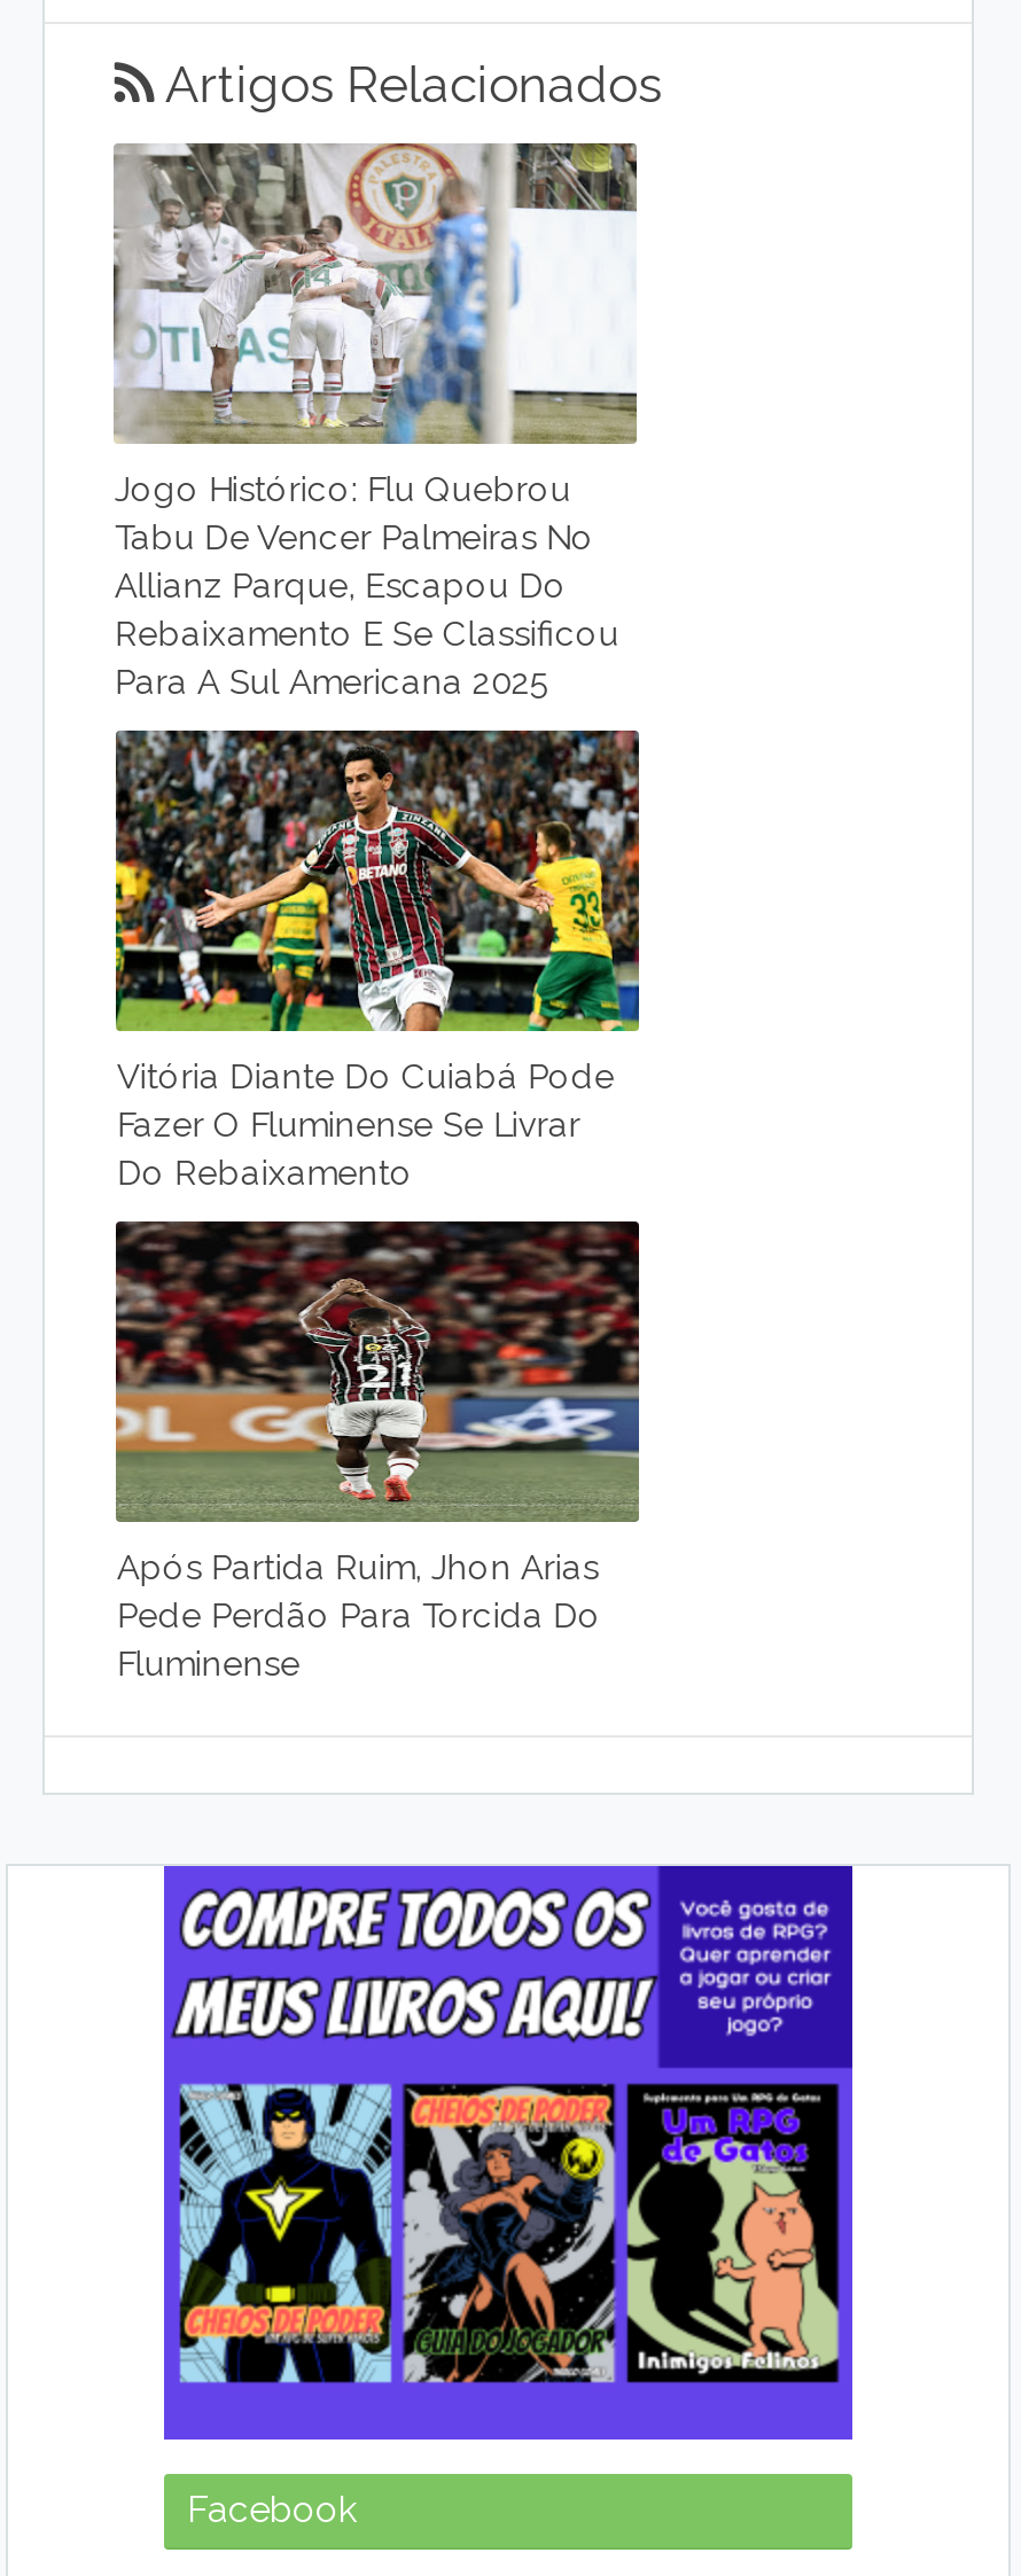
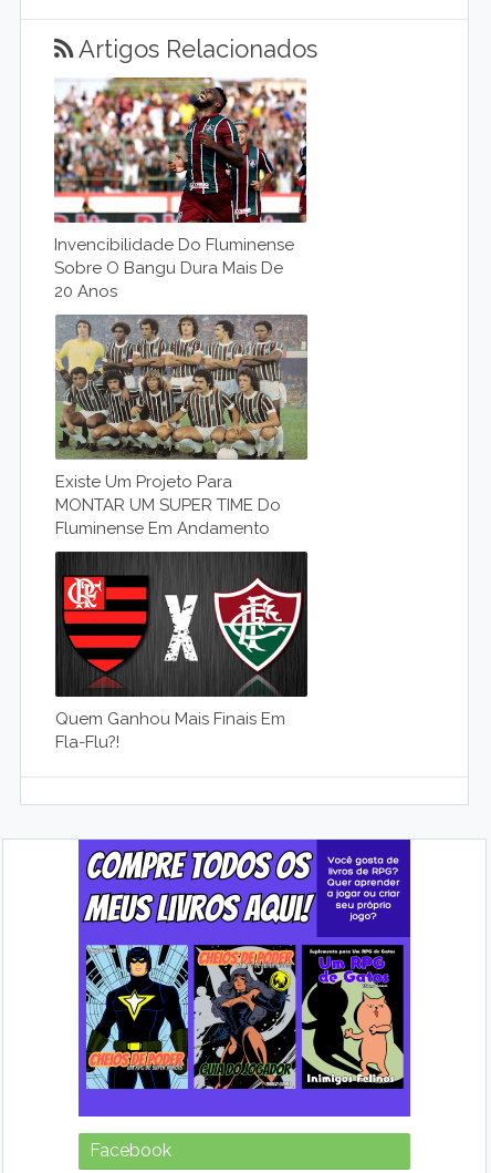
[111,141,639,703] [image] | Jogo Histórico: Flu Quebrou | Tabu De Vencer Palmeiras No | Allianz Parque, Escapou Do | Rebaixamento E Se Classificou | Para A Sul Americana 2025 -> [54,78,307,301] [image] | Invencibilidade Do Fluminense | Sobre O Bangu Dura Mais De | 20 Anos
[116,728,641,1194] [image] | Vitória Diante Do Cuiabá Pode | Fazer O Fluminense Se Livrar | Do Rebaixamento -> [55,333,307,538] [image] | Existe Um Projeto Para | MONTAR UM SUPER TIME Do | Fluminense Em Andamento
[114,1219,641,1685] [image] | Após Partida Ruim, Jhon Arias | Pede Perdão Para Torcida Do | Fluminense -> [55,551,309,752] [image] | Quem Ganhou Mais Finais Em | Fla-Flu?!

